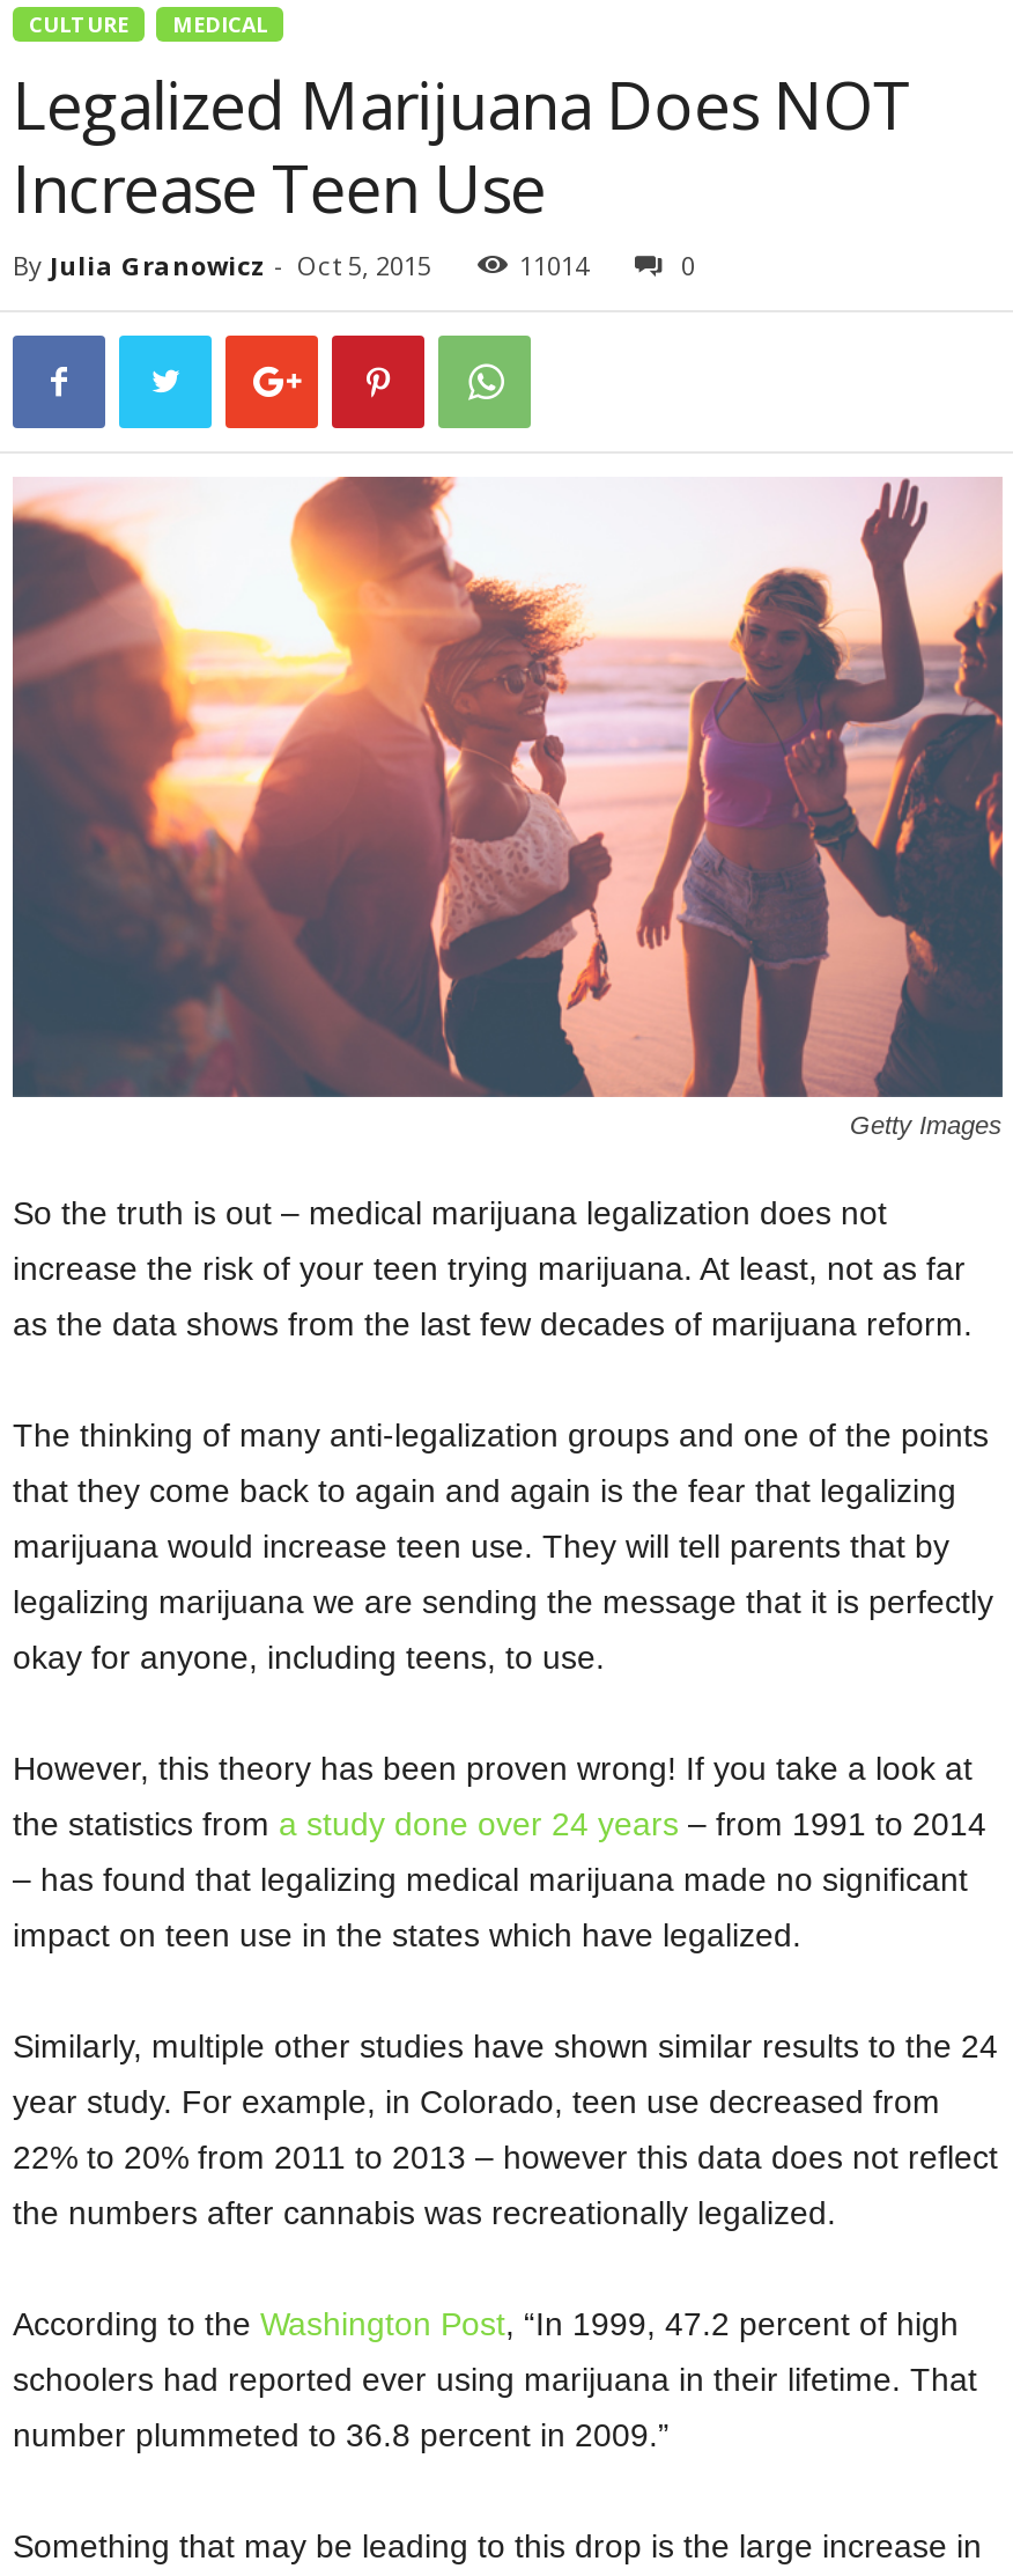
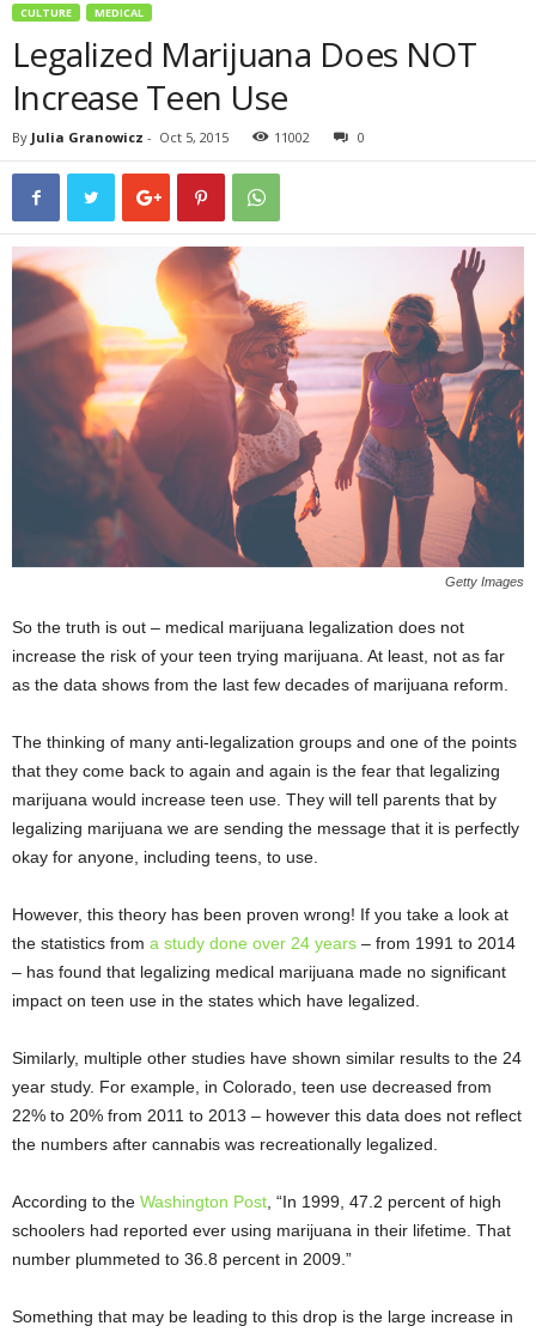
[519,248,589,282] 11014 -> [274,128,310,146] 11002

